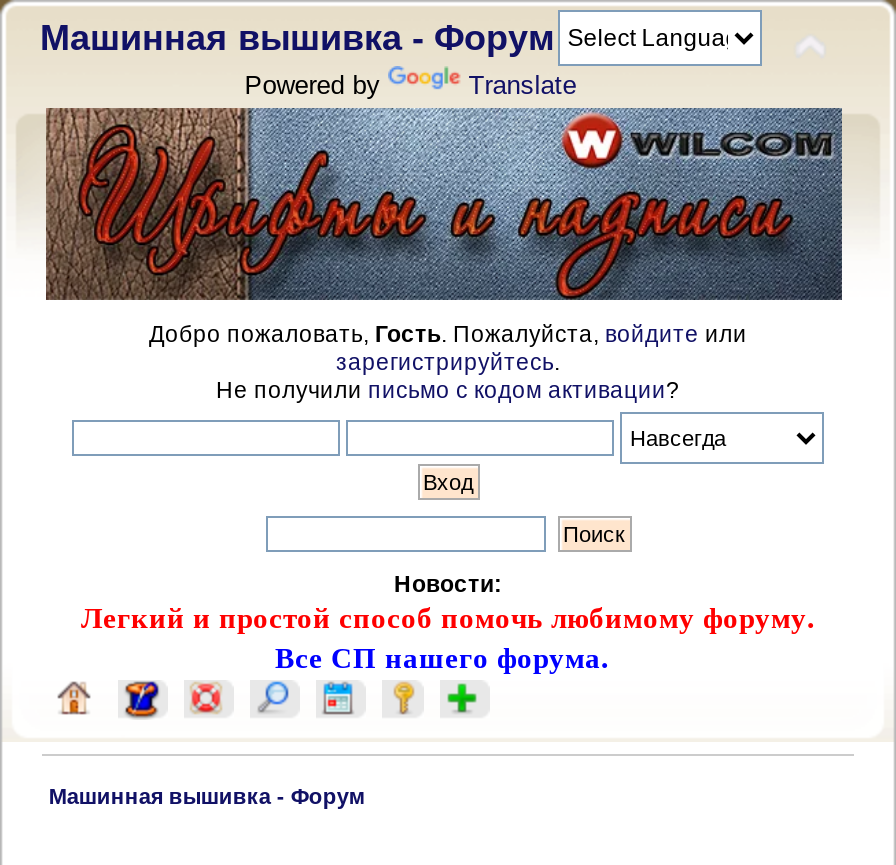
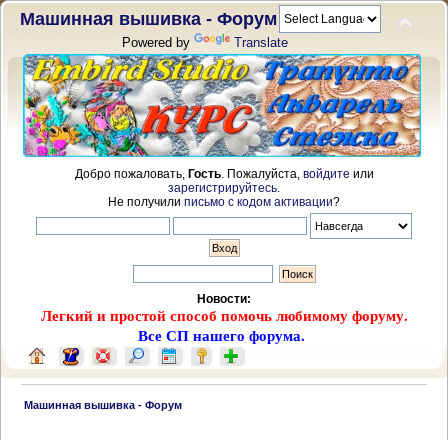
[44,106,844,302] [image] -> [22,53,422,158] [image]

